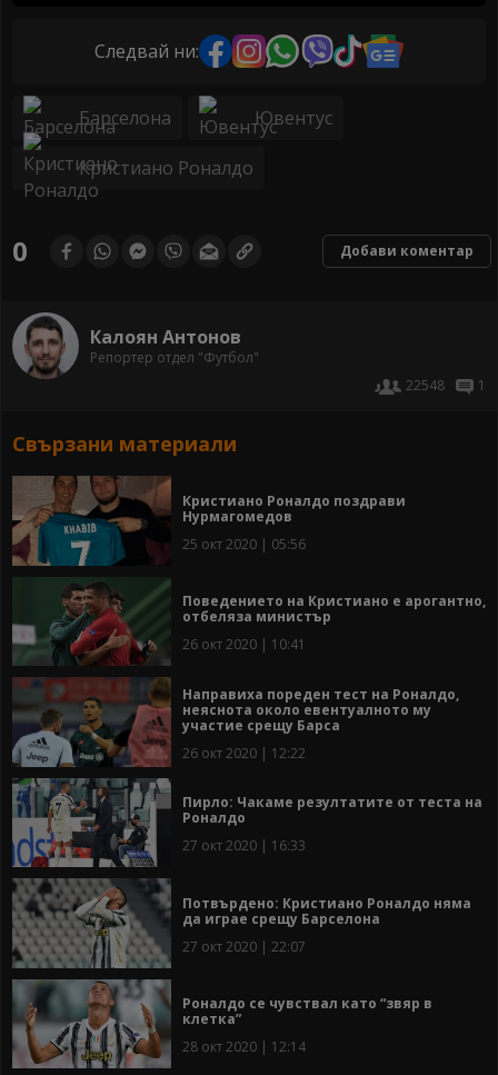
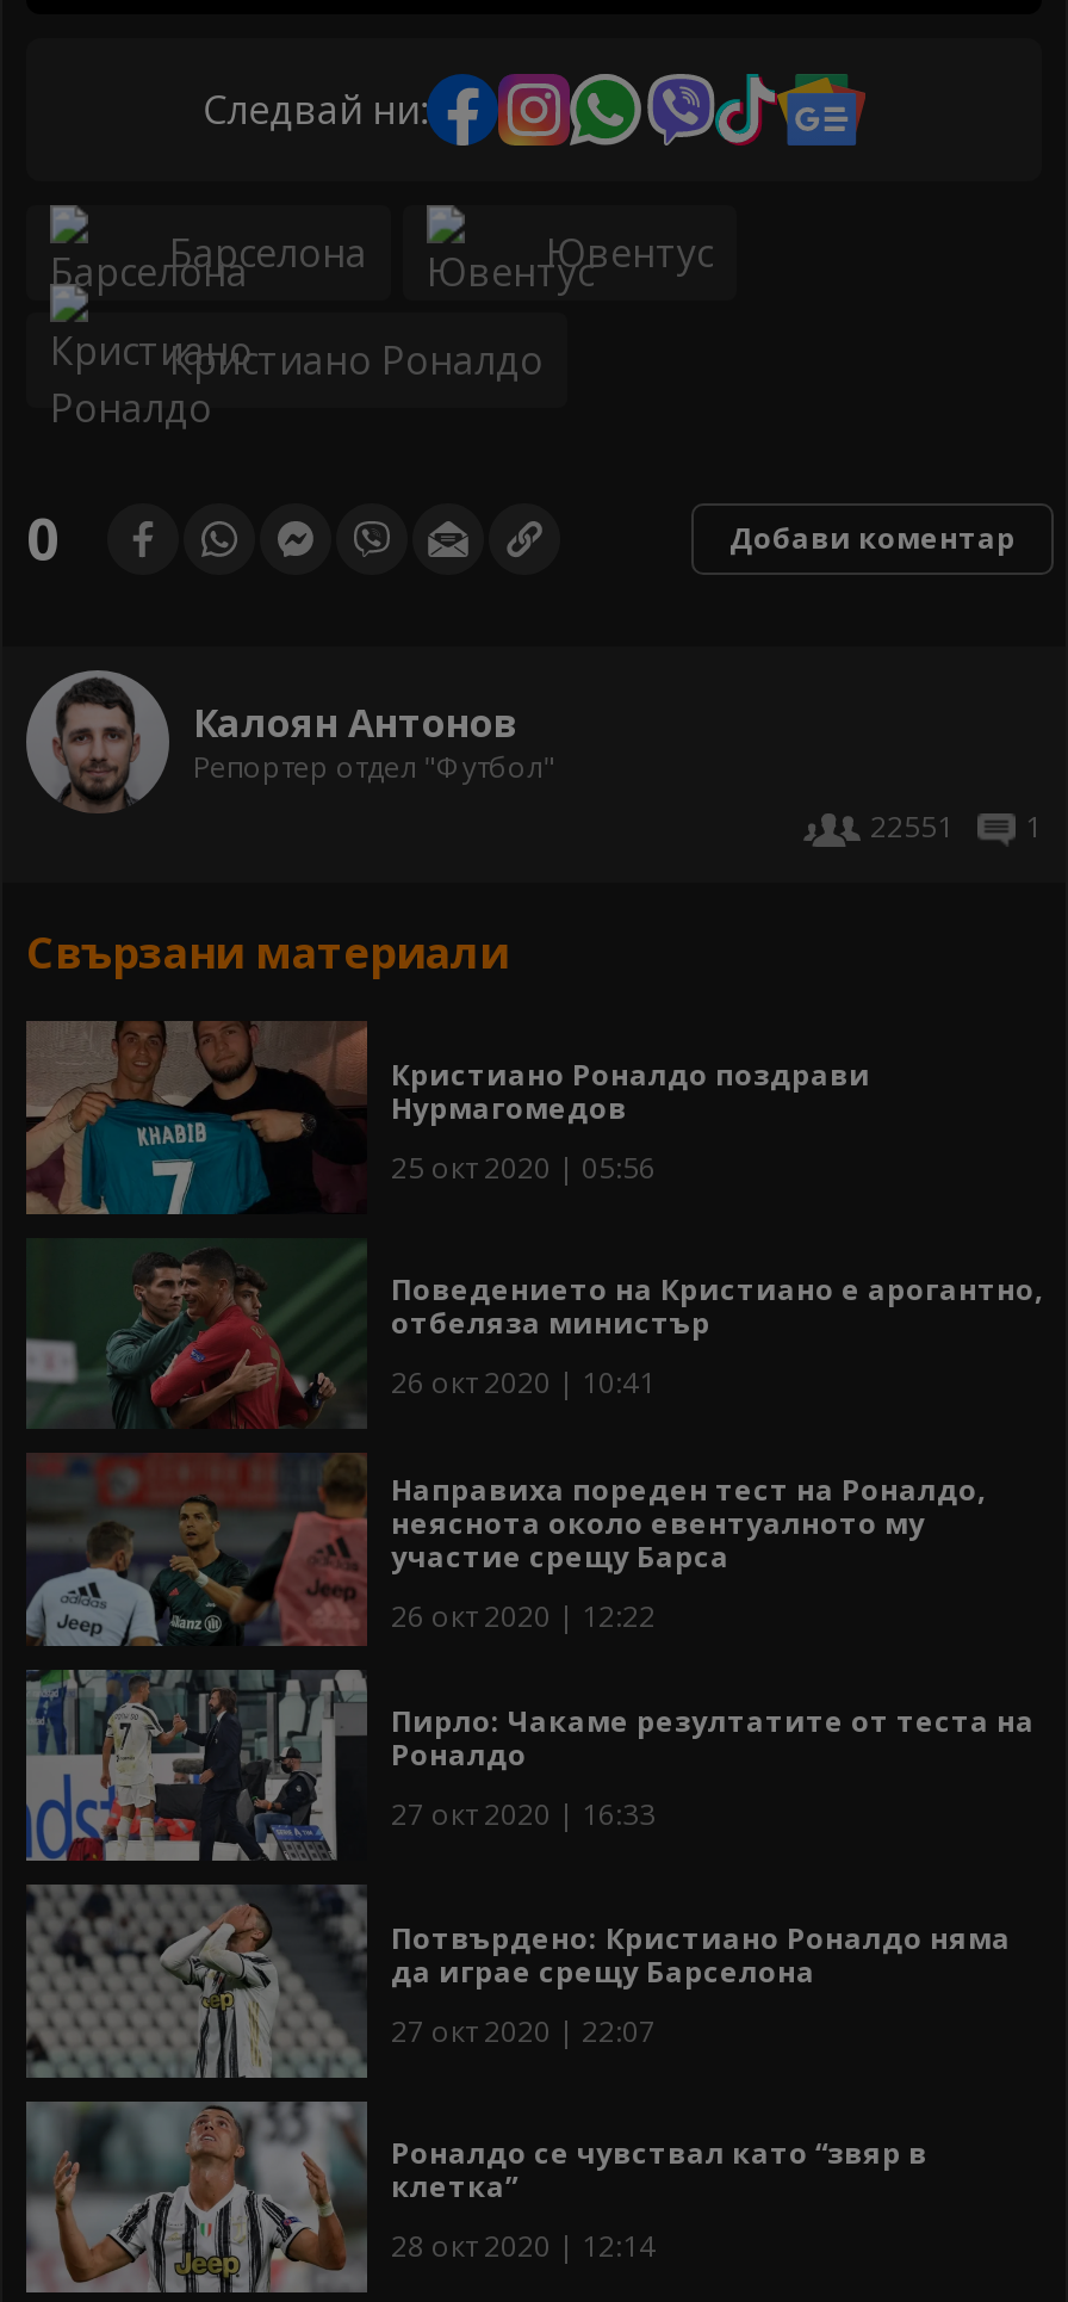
[406,376,486,395] 22548 1 -> [870,807,1042,847] 22551 1

